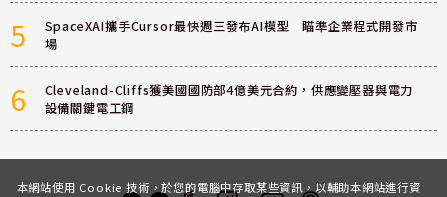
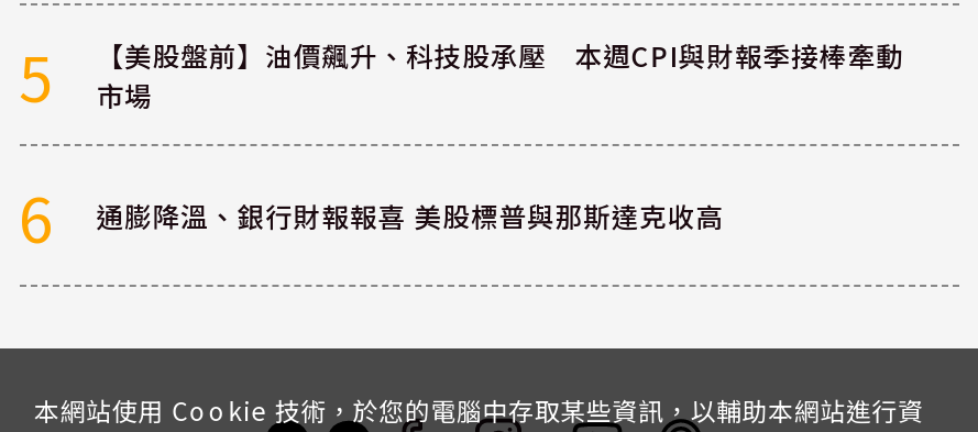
[45,17,417,53] SpaceXAI攜手Cursor最快週三發布AI模型 瞄準企業程式開發市 | 場 -> [96,36,904,115] 【美股盤前】油價飆升、科技股承壓 本週CPI與財報季接棒牽動 | 市場
[45,81,413,117] Cleveland-Cliffs獲美國國防部4億美元合約，供應變壓器與電力 | 設備關鍵電工鋼 -> [96,197,724,236] 通膨降溫、銀行財報報喜 美股標普與那斯達克收高

